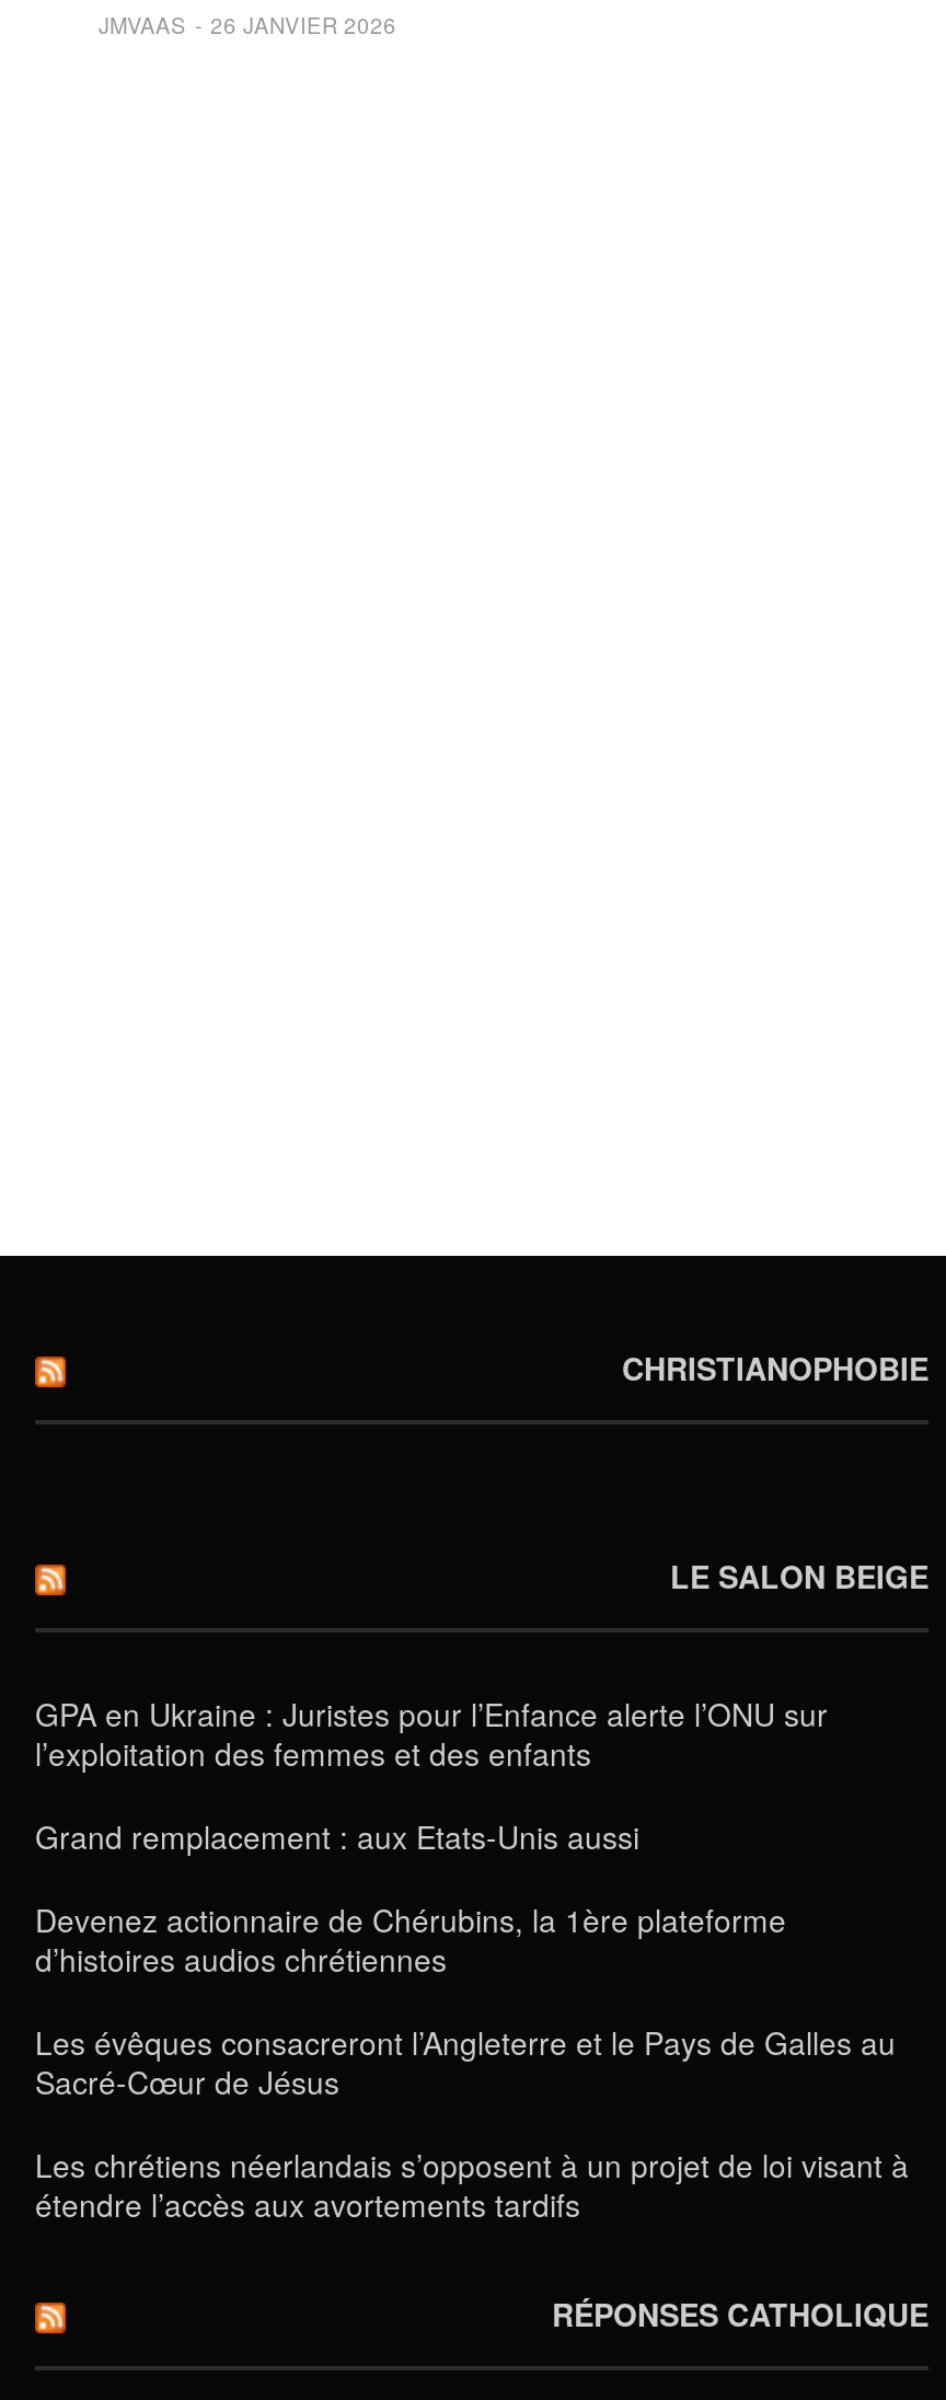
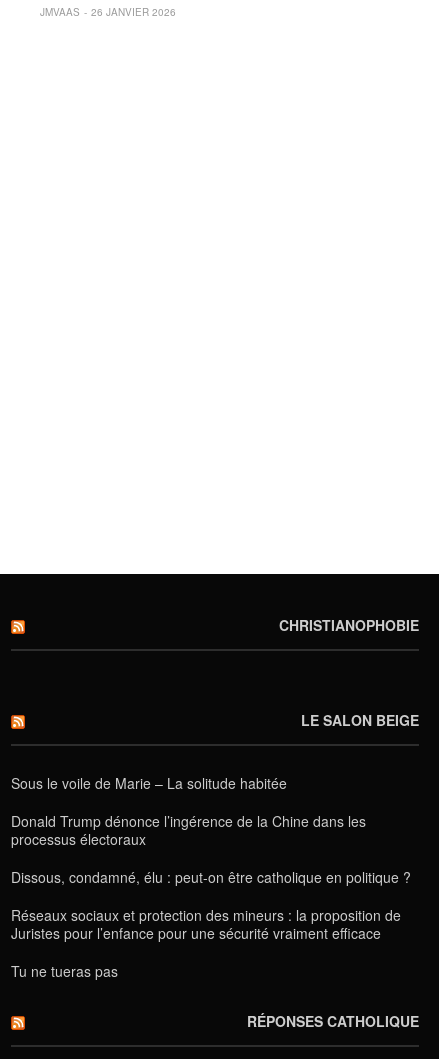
[35,1692,828,1775] GPA en Ukraine : Juristes pour l’Enfance alerte l’ONU sur | l’exploitation des femmes et des enfants -> [11,773,287,793] Sous le voile de Marie – La solitude habitée
[35,1814,639,1858] Grand remplacement : aux Etats-Unis aussi -> [11,811,366,849] Donald Trump dénonce l’ingérence de la Chine dans les | processus électoraux
[35,1897,786,1981] Devenez actionnaire de Chérubins, la 1ère plateforme | d’histoires audios chrétiennes -> [11,867,411,887] Dissous, condamné, élu : peut-on être catholique en politique ?
[35,2020,896,2103] Les évêques consacreront l’Angleterre et le Pays de Galles au | Sacré-Cœur de Jésus -> [11,905,401,943] Réseaux sociaux et protection des mineurs : la proposition de | Juristes pour l’enfance pour une sécurité vraiment efficace
[35,2143,909,2226] Les chrétiens néerlandais s’opposent à un projet de loi visant à | étendre l’accès aux avortements tardifs -> [11,961,118,981] Tu ne tueras pas

